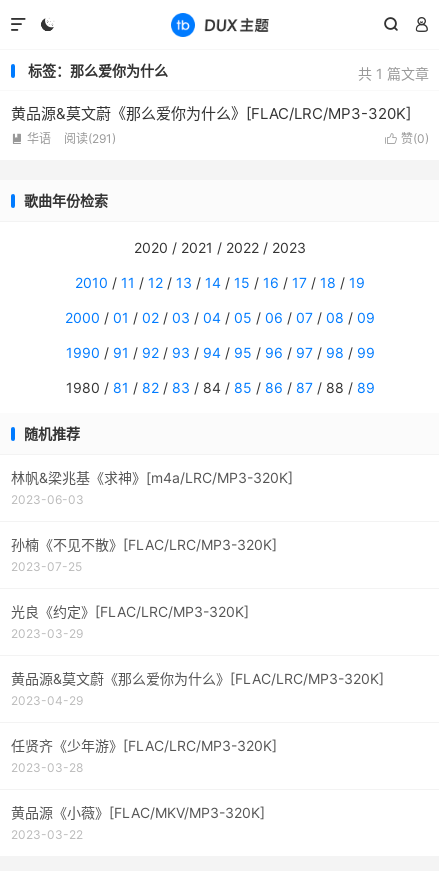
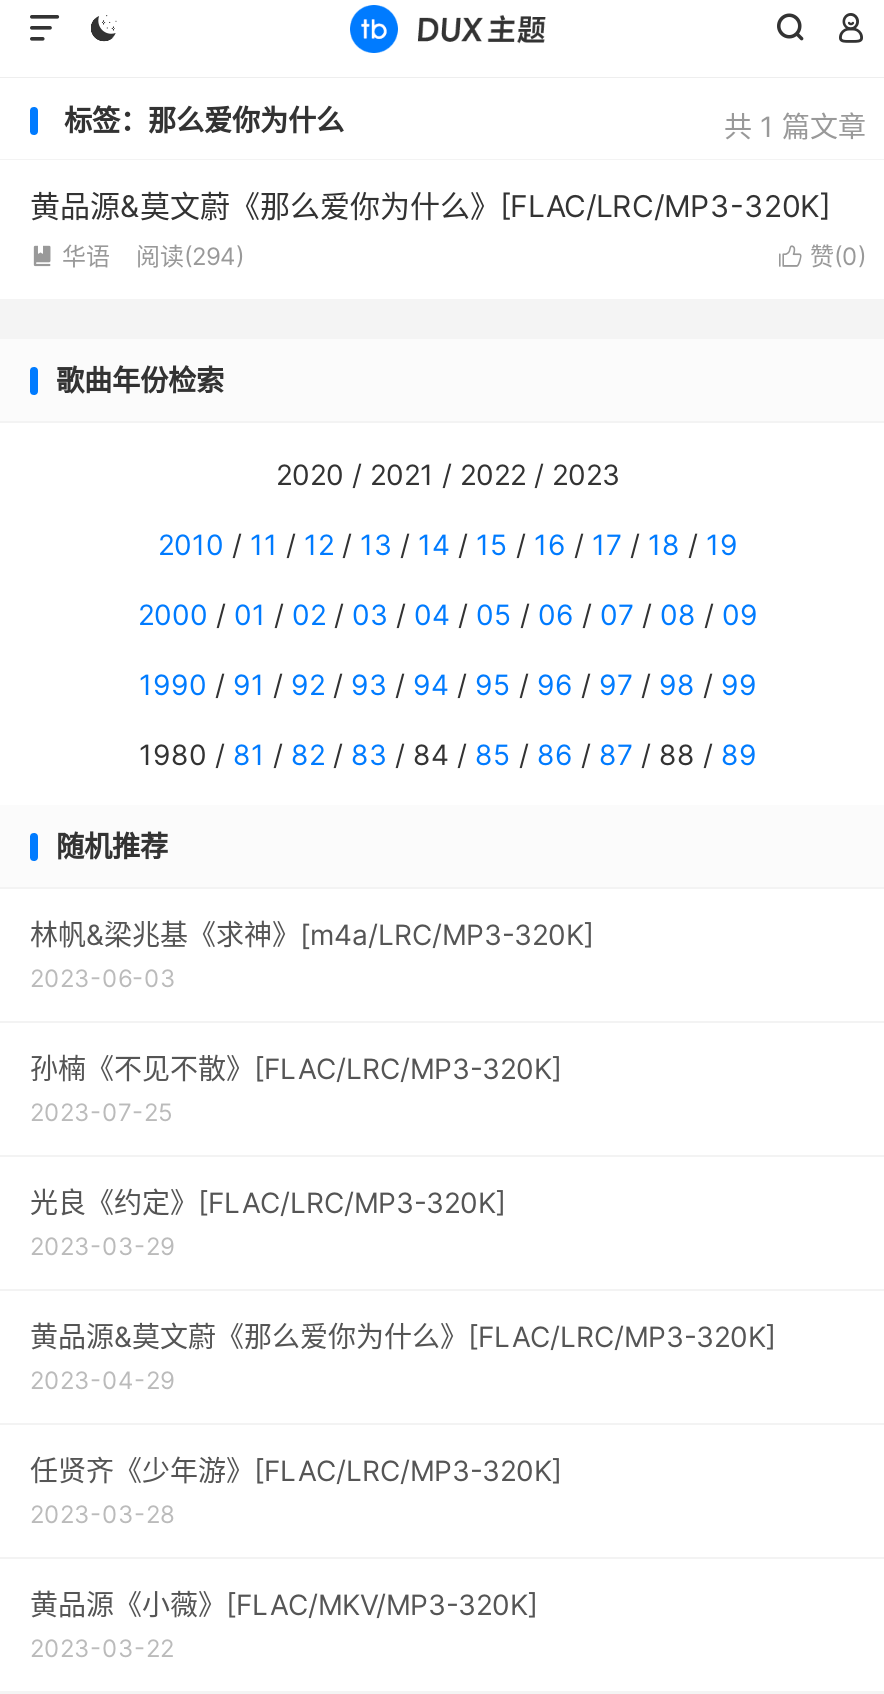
[64,131,116,146] 阅读(291) -> [136,241,244,271] 阅读(294)

